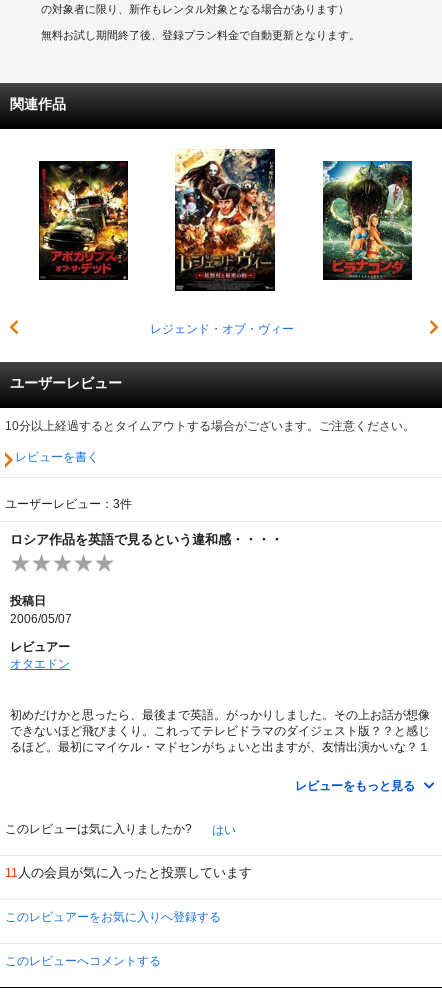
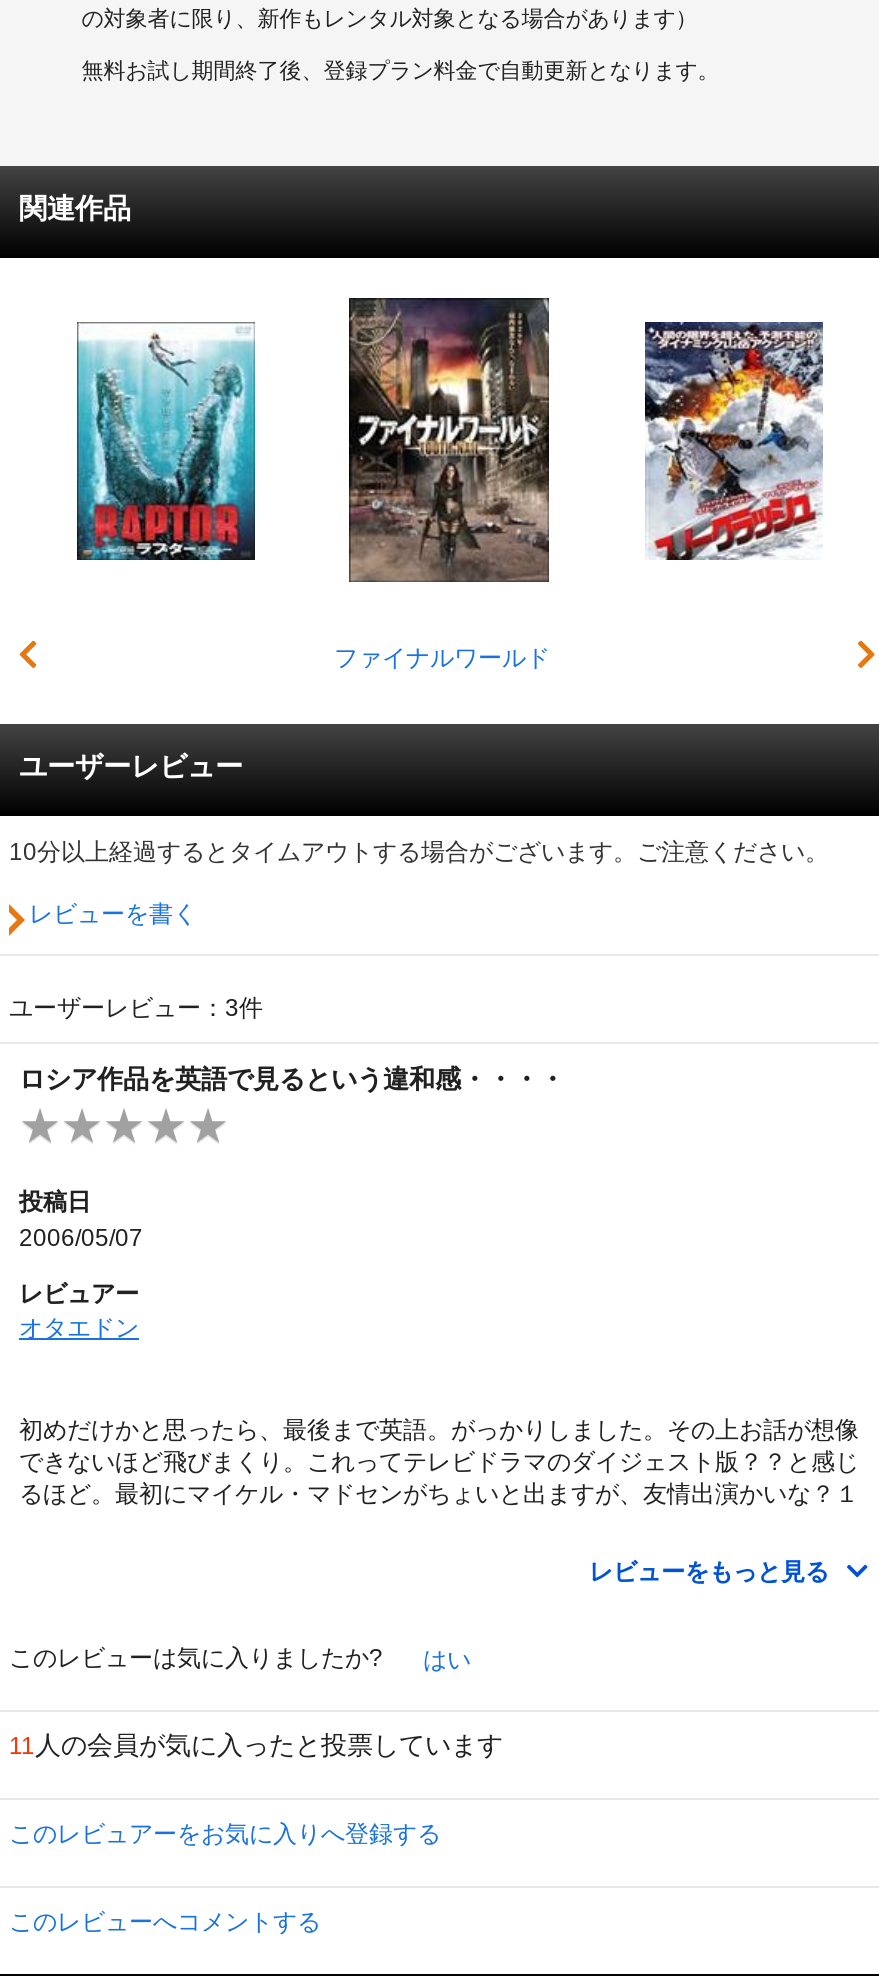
[149,149,293,336] [image] | レジェンド・オブ・ヴィー -> [334,296,551,671] [image] | ファイナルワールド
[38,160,129,281] [image] -> [75,322,257,562] [image]
[322,160,413,281] [image] -> [645,320,825,560] [image]

